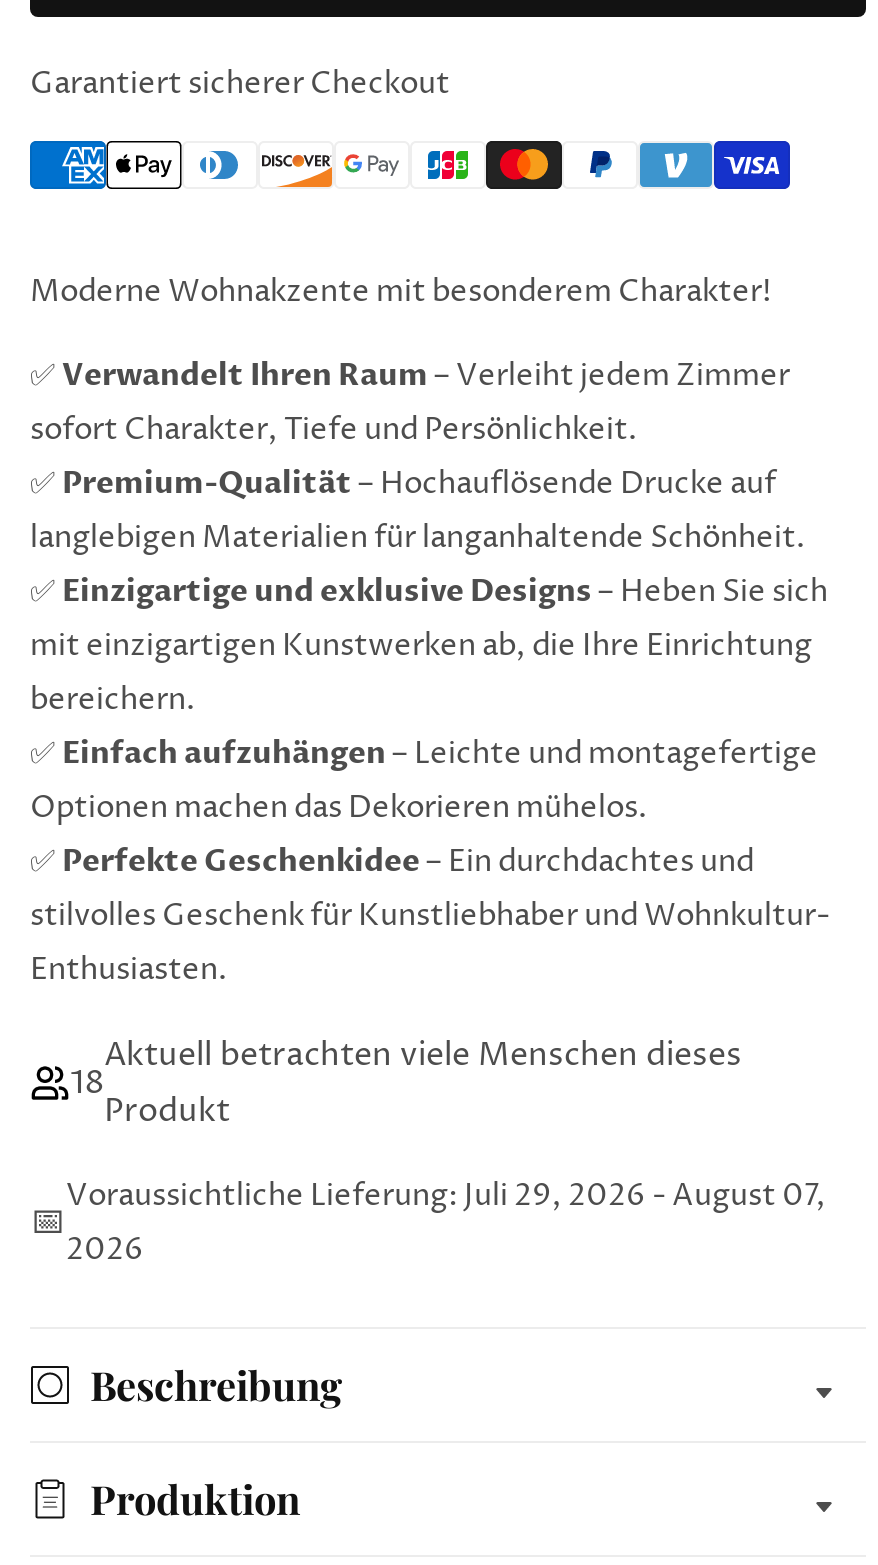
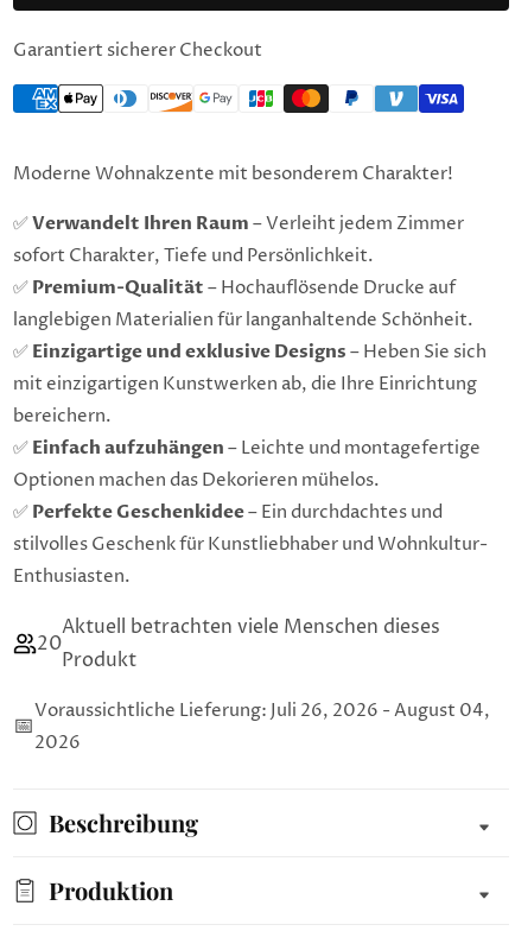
[70,1061,104,1105] 18 -> [37,630,62,656] 20
[66,1175,826,1217] Voraussichtliche Lieferung: Juli 29, 2026 - August 07, -> [34,698,490,723] Voraussichtliche Lieferung: Juli 26, 2026 - August 04,

